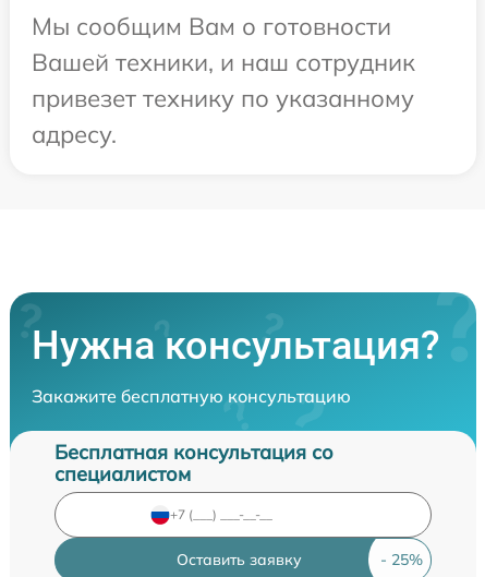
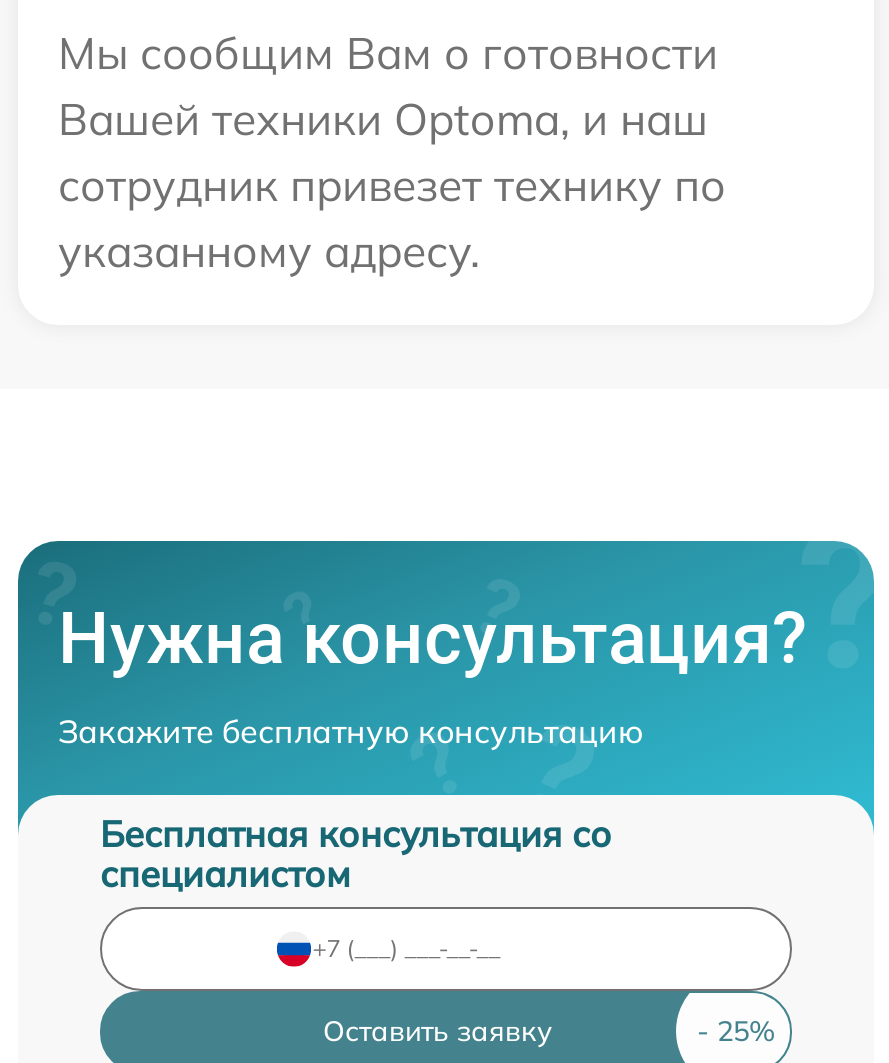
[32,46,415,149] Вашей техники, и наш сотрудник | привезет технику по указанному | адресу. -> [58,90,726,278] Вашей техники Optoma, и наш | сотрудник привезет технику по | указанному адресу.

